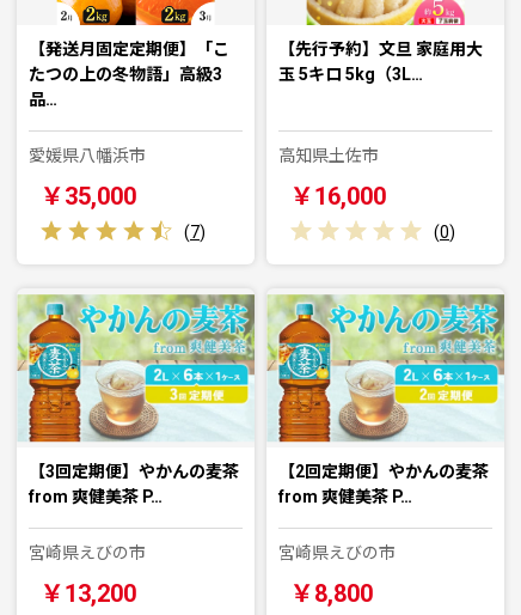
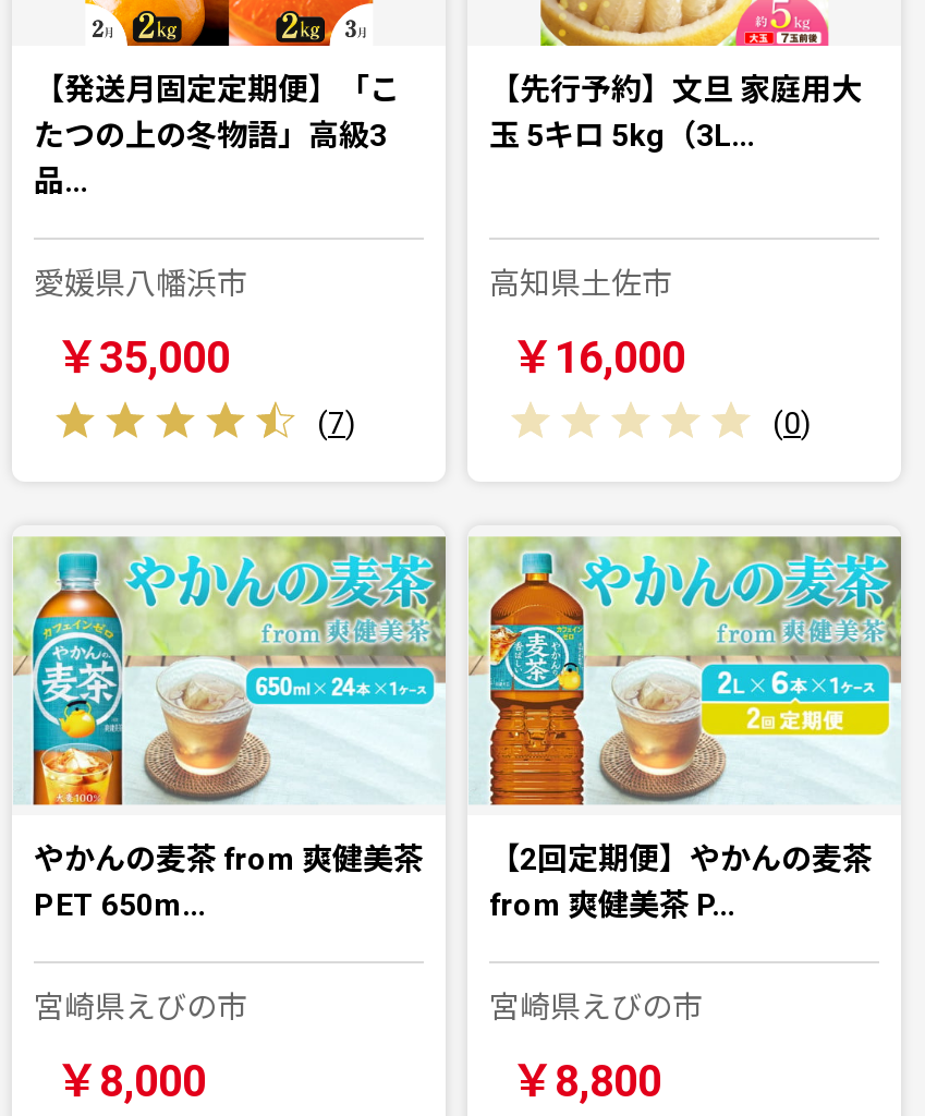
[27,305,239,506] [image] | 【3回定期便】やかんの麦茶 | from 爽健美茶 P… -> [32,554,424,922] [image] | やかんの麦茶 from 爽健美茶 | PET 650m…
[145,364,250,404] [image] -> [247,665,435,735] [image]
[41,579,136,608] ￥13,200 -> [56,1055,206,1107] ￥8,000

